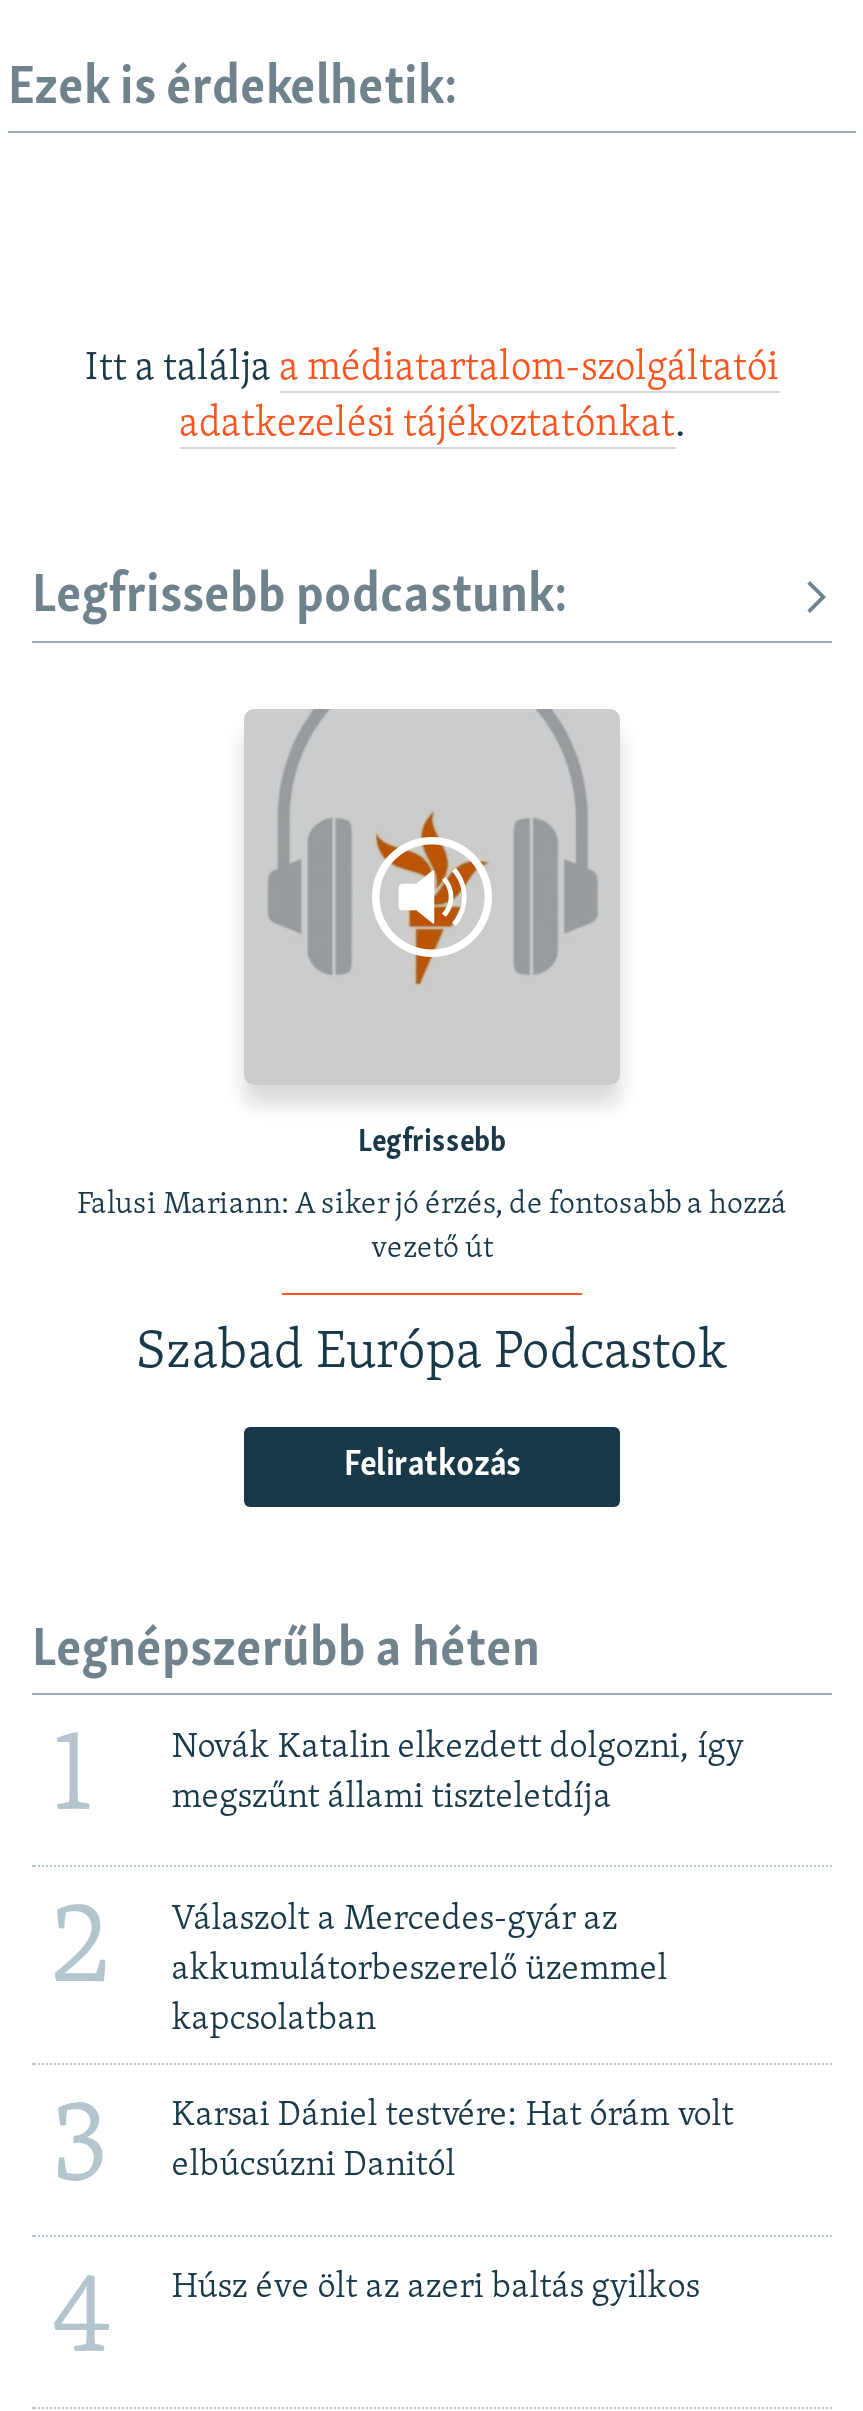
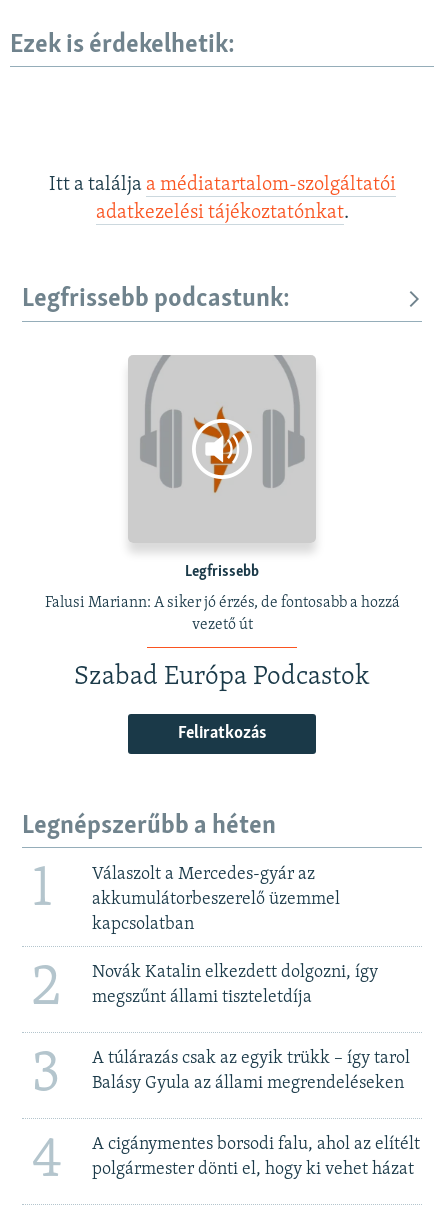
moved [50,1728,744,2011] -> [31,959,378,1019]: 2 | Novák Katalin elkezdett dolgozni, így | megszűnt állami tiszteletdíja
moved [172,1900,668,2038] -> [92,865,340,934]: Válaszolt a Mercedes-gyár az | akkumulátorbeszerelő üzemmel | kapcsolatban
[172,2097,734,2185] Karsai Dániel testvére: Hat órám volt | elbúcsúzni Danitól -> [92,1049,410,1093] A túlárazás csak az egyik trükk – így tarol | Balásy Gyula az állami megrendeléseken
[172,2269,700,2307] Húsz éve ölt az azeri baltás gyilkos -> [92,1135,420,1179] A cigánymentes borsodi falu, ahol az elítélt | polgármester dönti el, hogy ki vehet házat

